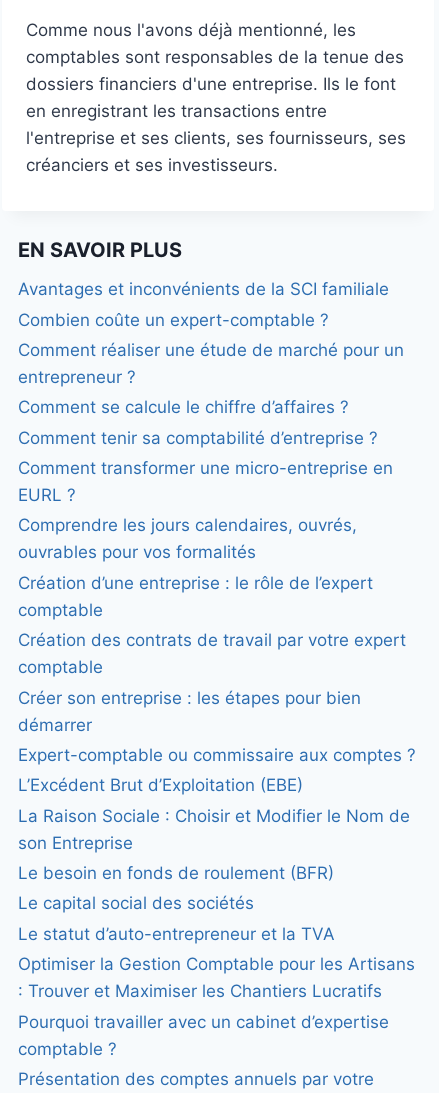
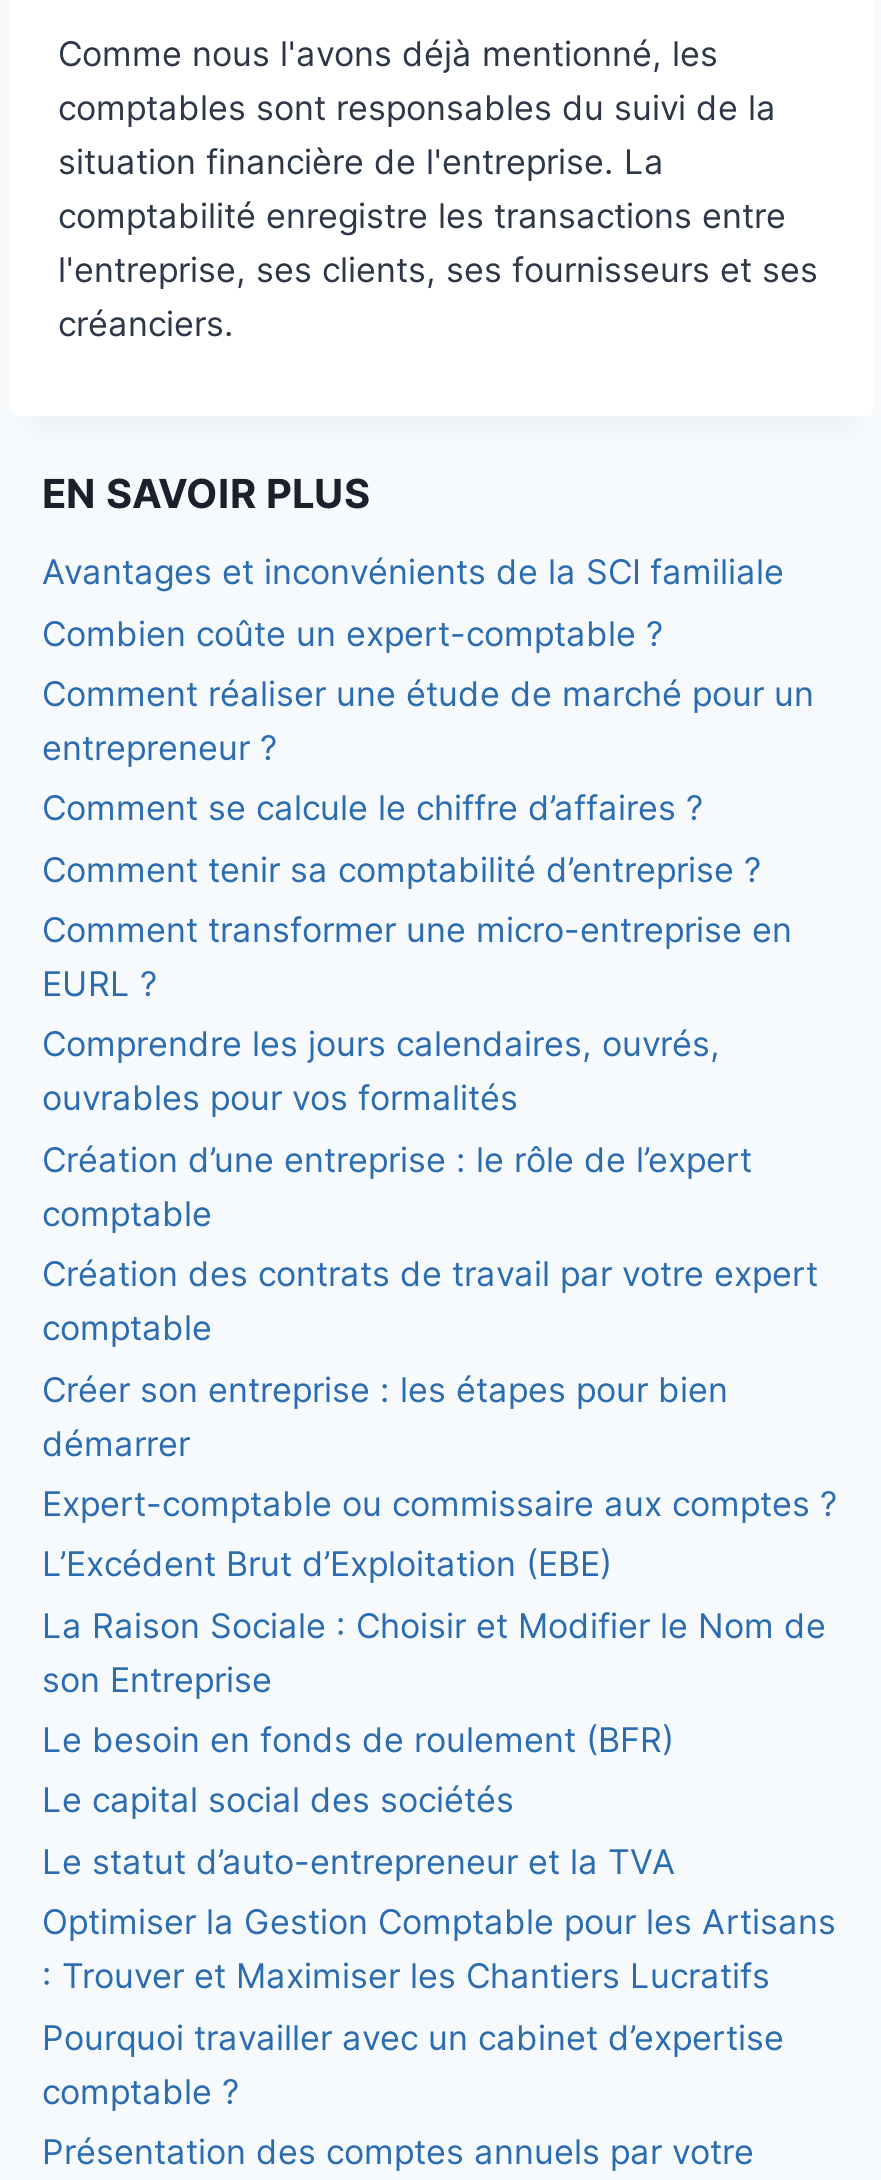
[26,46,406,174] comptables sont responsables de la tenue des | dossiers financiers d'une entreprise. Ils le font | en enregistrant les transactions entre | l'entreprise et ses clients, ses fournisseurs, ses | créanciers et ses investisseurs. -> [58,87,818,343] comptables sont responsables du suivi de la | situation financière de l'entreprise. La | comptabilité enregistre les transactions entre | l'entreprise, ses clients, ses fournisseurs et ses | créanciers.

